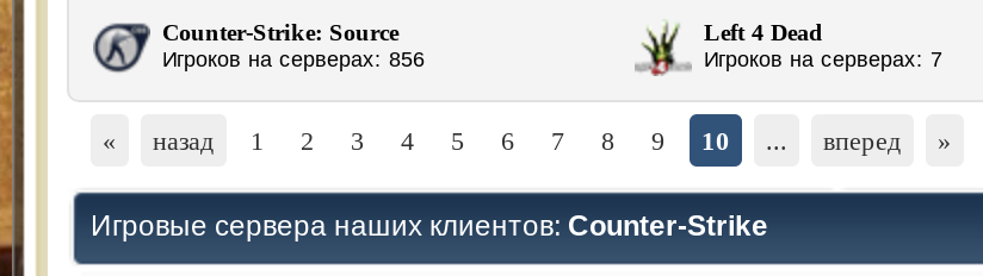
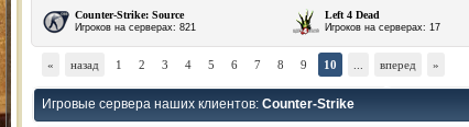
[162,48,425,71] Игроков на серверах: 856 -> [75,22,196,33] Игроков на серверах: 821
[704,48,942,71] Игроков на серверах: 7 -> [325,22,440,33] Игроков на серверах: 17

